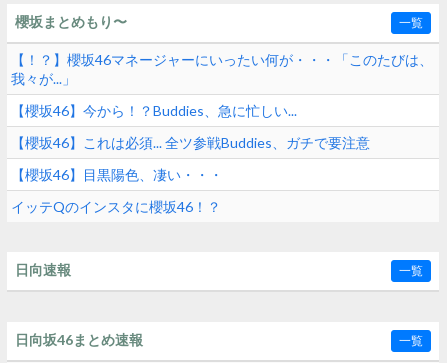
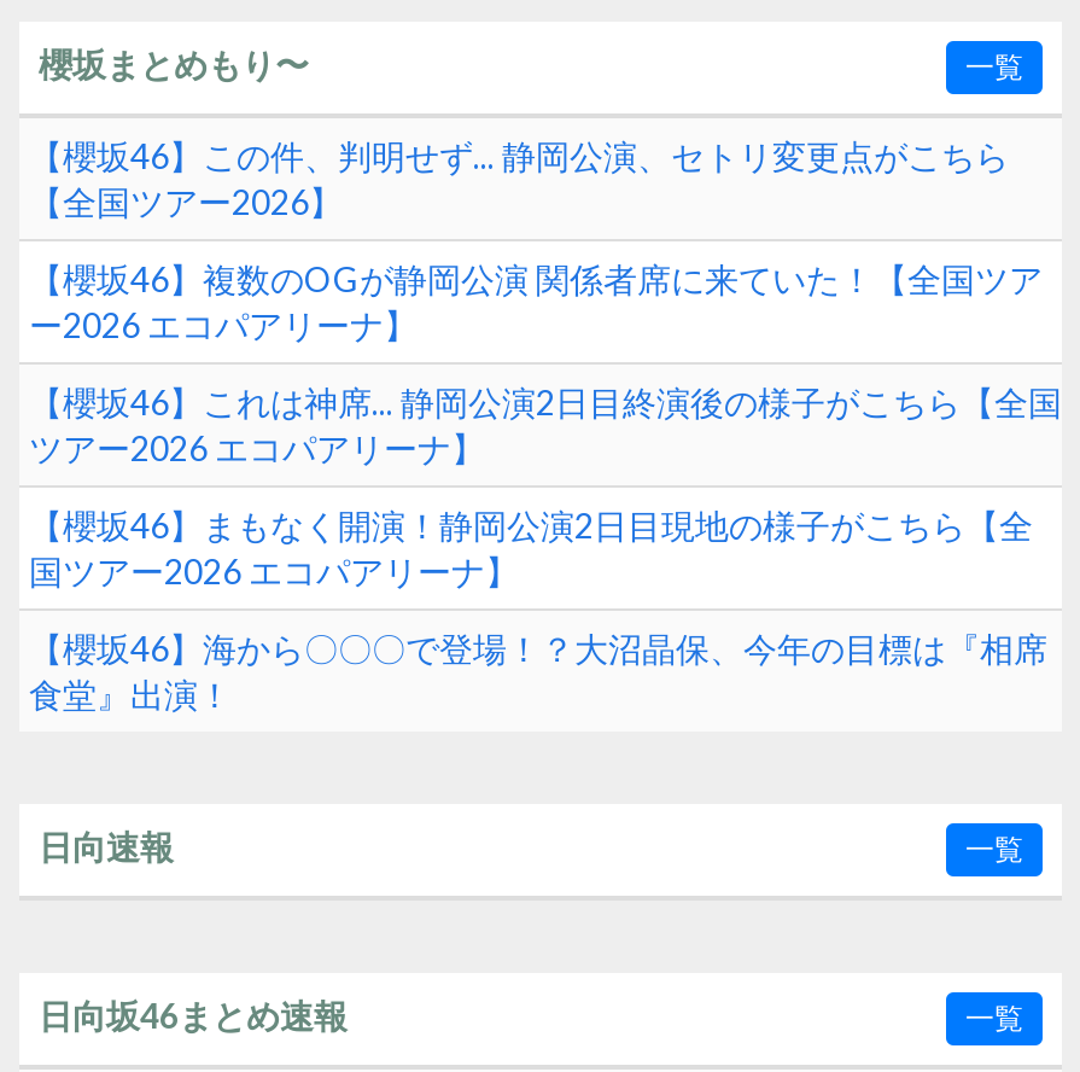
[11,51,433,87] 【！？】櫻坂46マネージャーにいったい何が・・・「このたびは、 | 我々が...」 -> [29,135,1009,222] 【櫻坂46】この件、判明せず... 静岡公演、セトリ変更点がこちら | 【全国ツアー2026】
[11,102,297,119] 【櫻坂46】今から！？Buddies、急に忙しい... -> [29,258,1043,345] 【櫻坂46】複数のOGが静岡公演 関係者席に来ていた！【全国ツア | ー2026 エコパアリーナ】
[11,134,370,151] 【櫻坂46】これは必須... 全ツ参戦Buddies、ガチで要注意 -> [29,381,1062,468] 【櫻坂46】これは神席... 静岡公演2日目終演後の様子がこちら【全国 | ツアー2026 エコパアリーナ】
[11,166,223,183] 【櫻坂46】目黒陽色、凄い・・・ -> [29,505,1033,592] 【櫻坂46】まもなく開演！静岡公演2日目現地の様子がこちら【全 | 国ツアー2026 エコパアリーナ】
[11,198,221,215] イッテQのインスタに櫻坂46！？ -> [29,628,1047,715] 【櫻坂46】海から〇〇〇で登場！？大沼晶保、今年の目標は『相席 | 食堂』出演！

